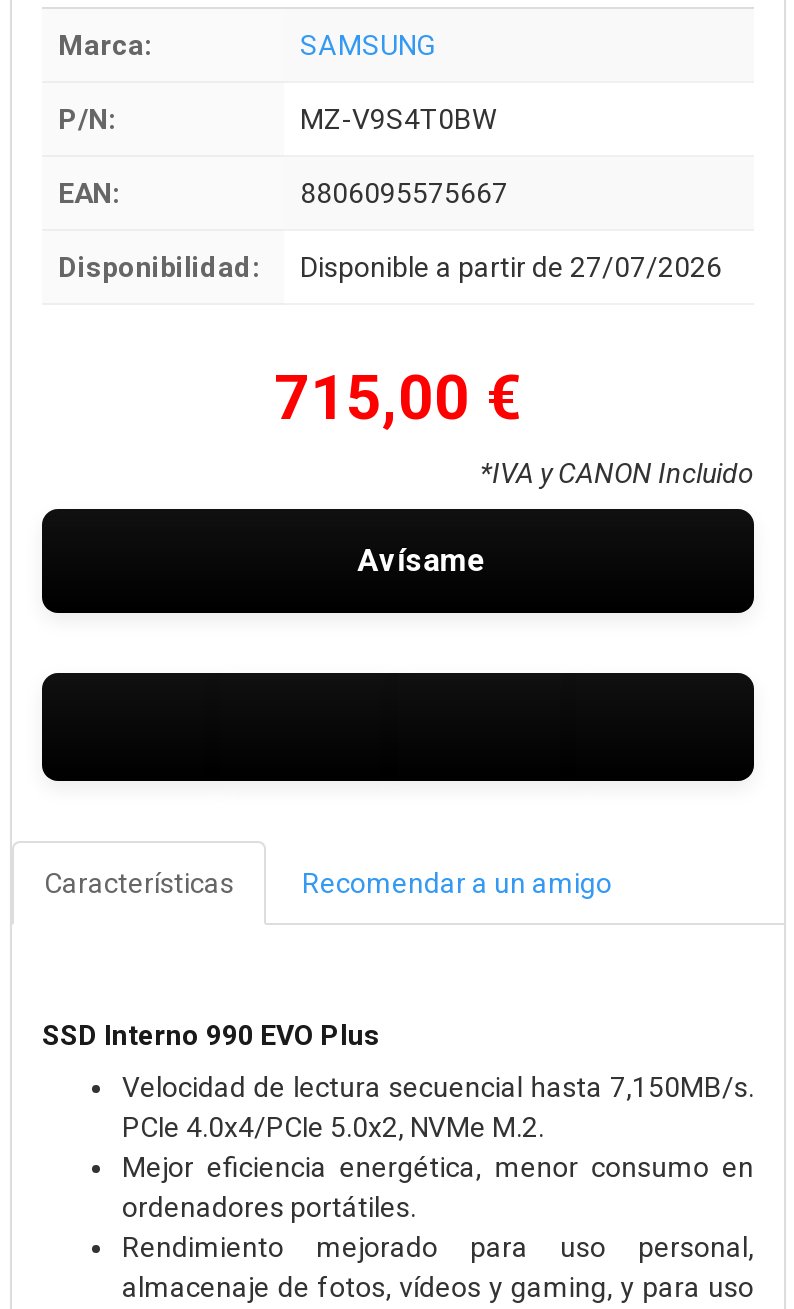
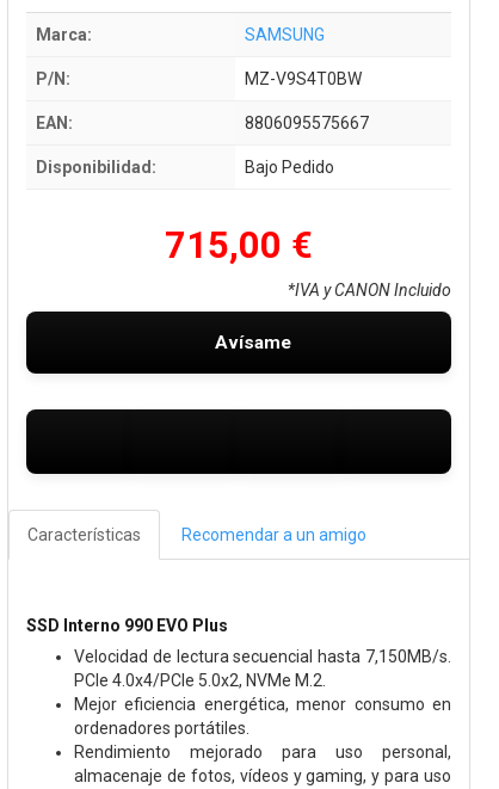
[300,250,722,282] Disponible a partir de 27/07/2026 -> [245,157,334,176] Bajo Pedido

